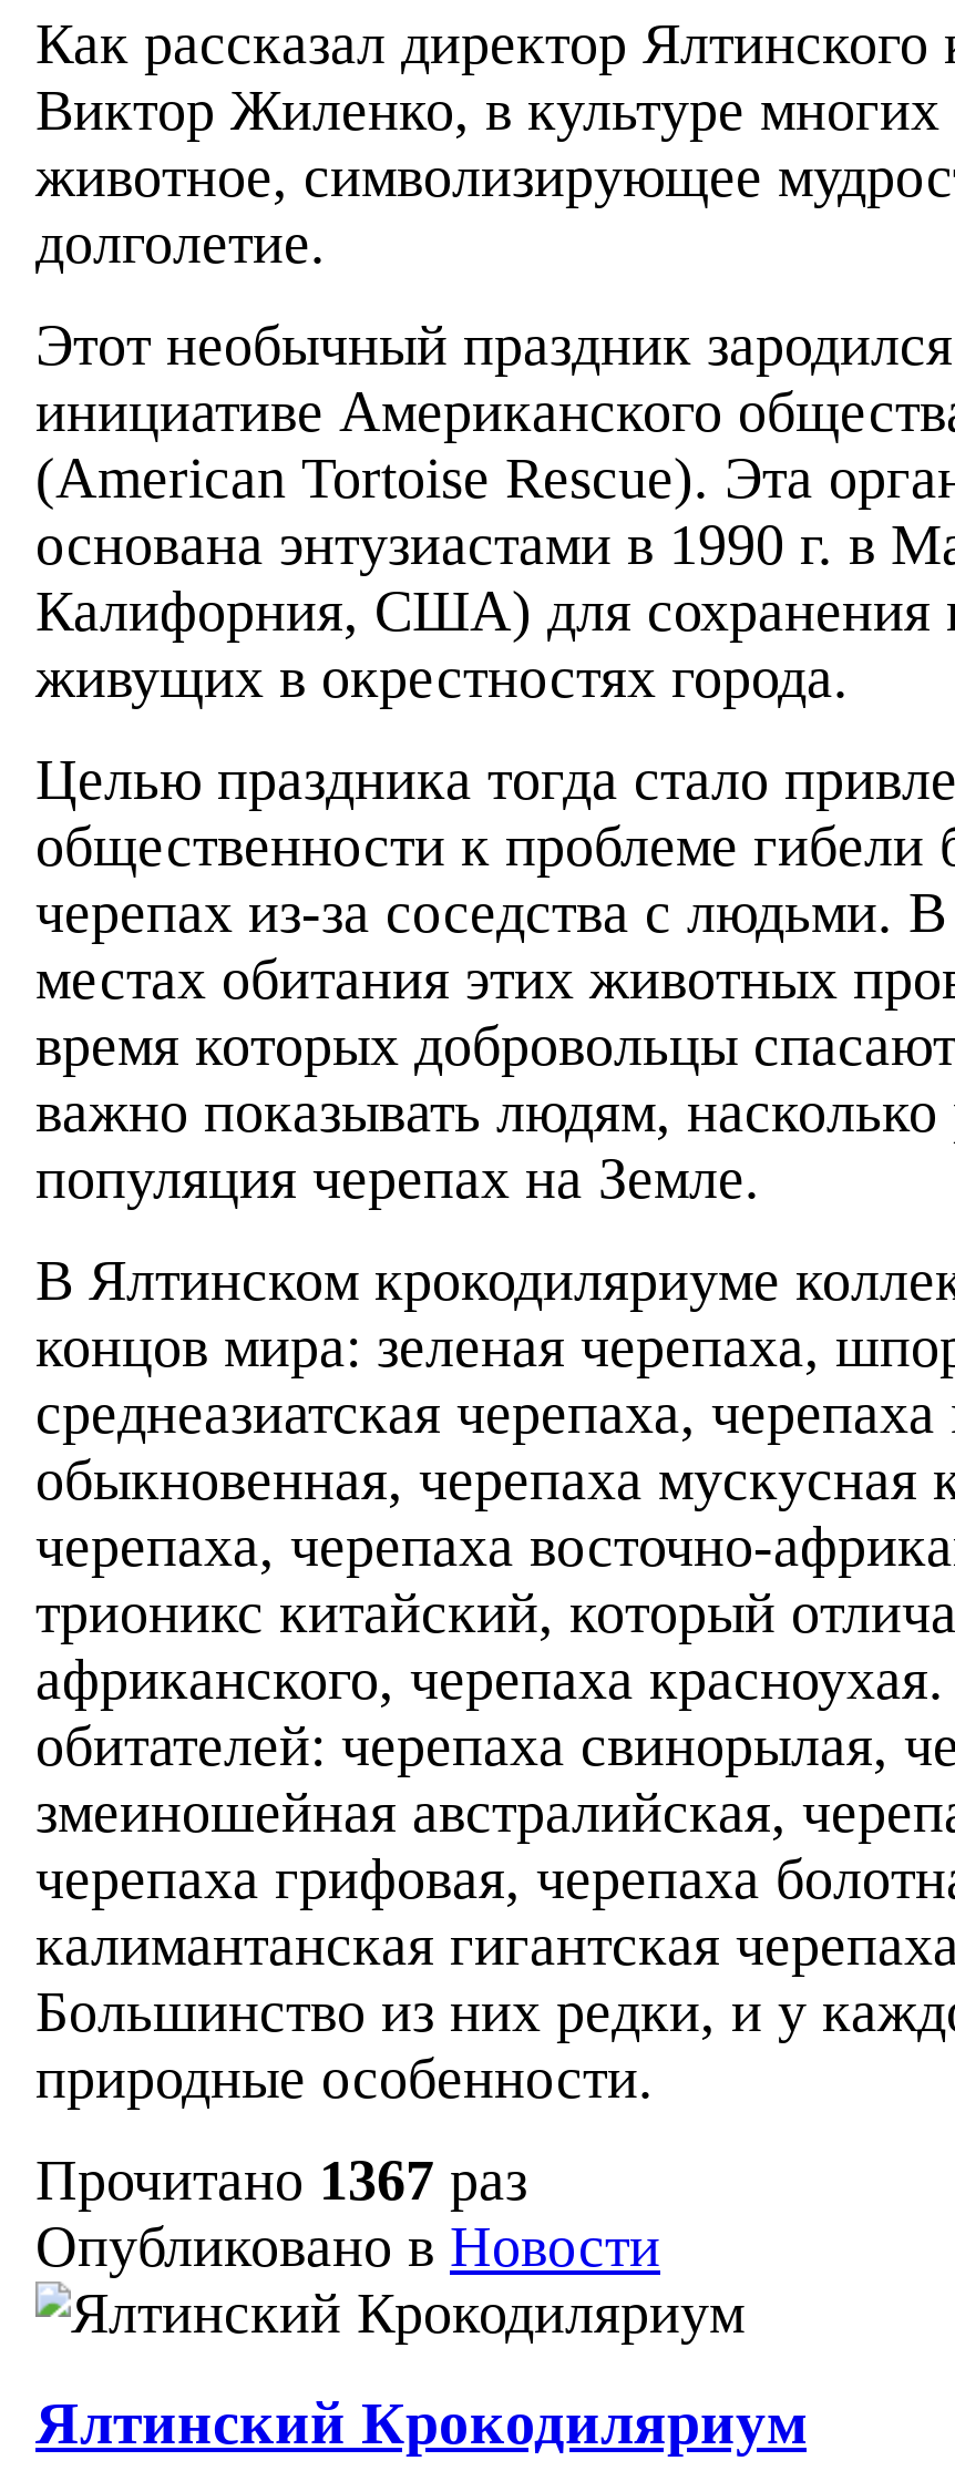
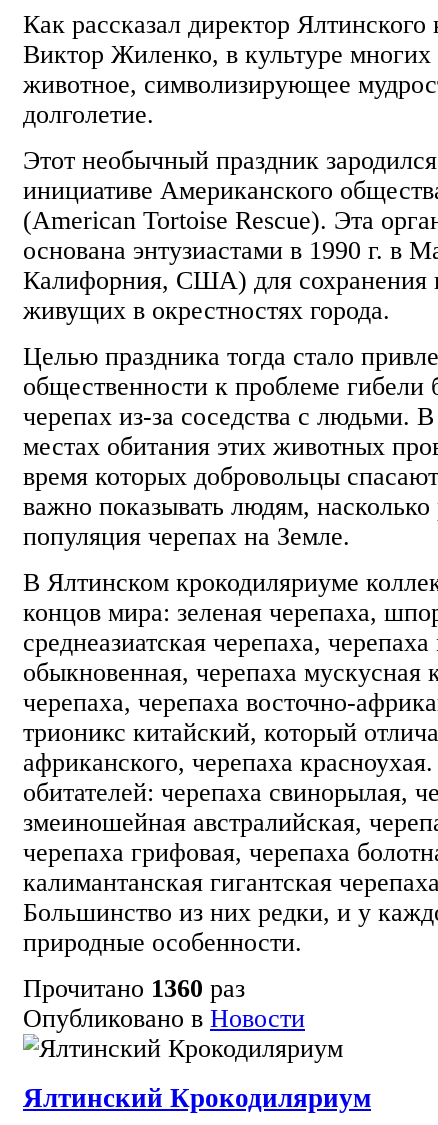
[35,2148,527,2212] Прочитано 1367 раз -> [23,974,245,1003] Прочитано 1360 раз

